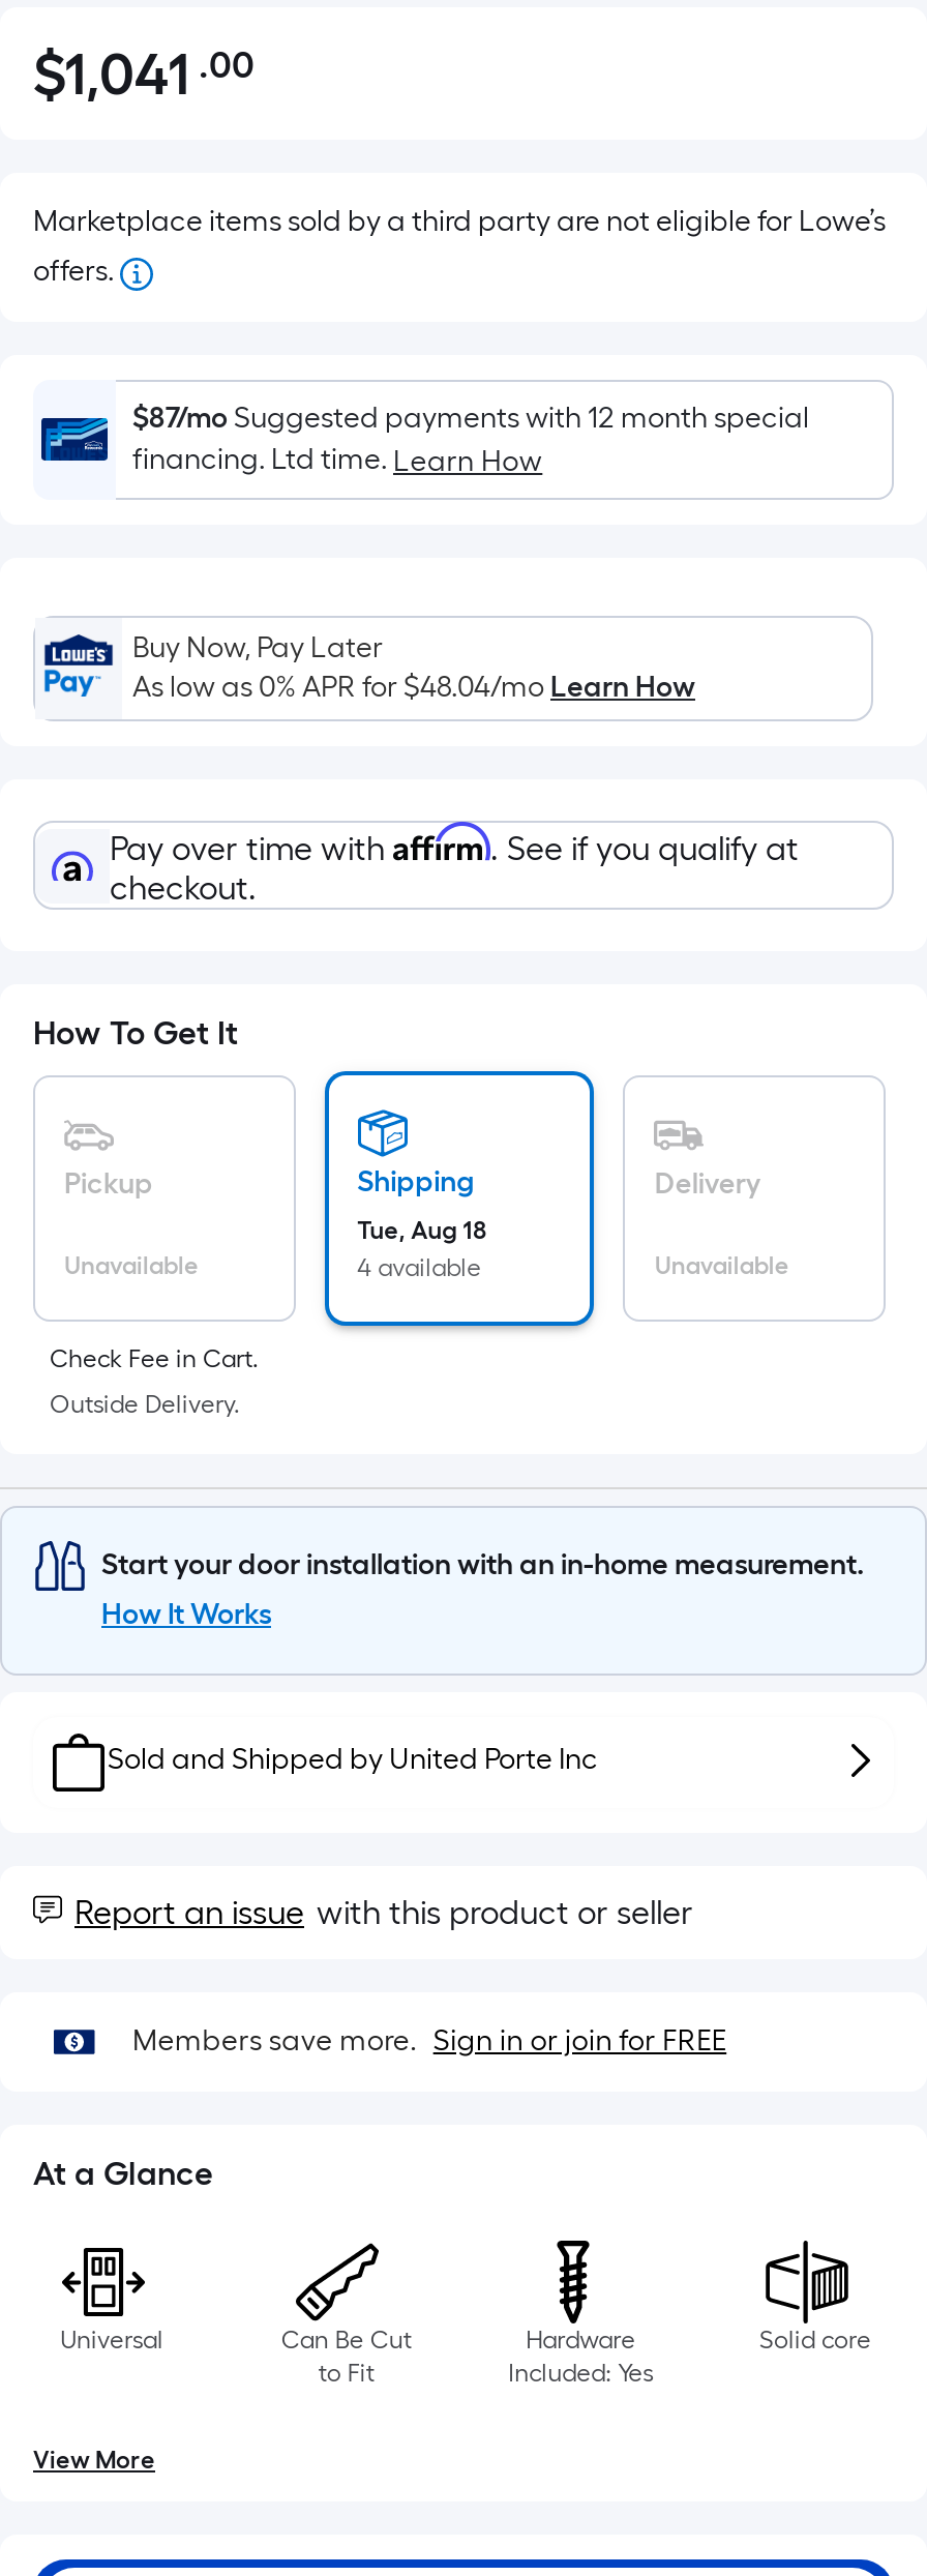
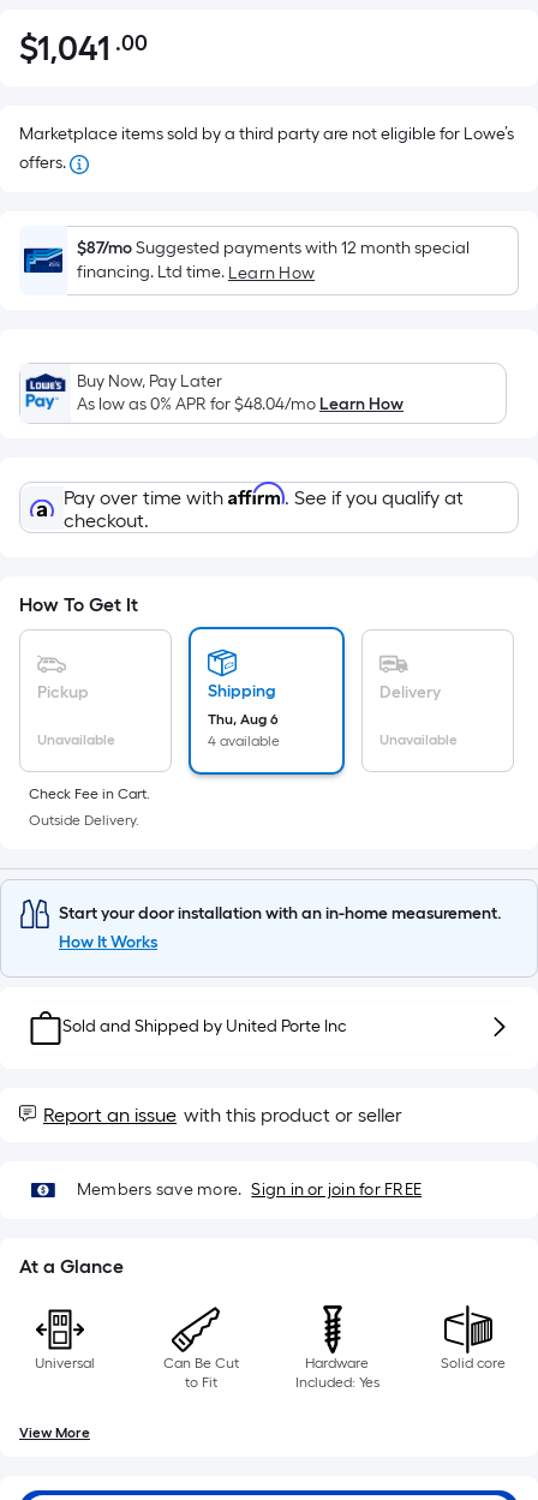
[357,1216,486,1245] Tue, Aug 18 -> [207,711,277,728] Thu, Aug 6

